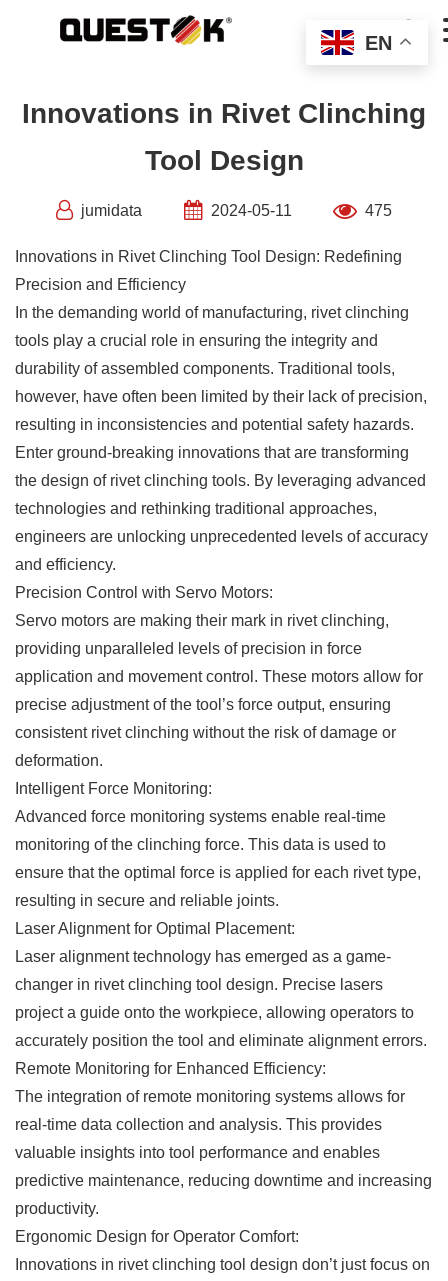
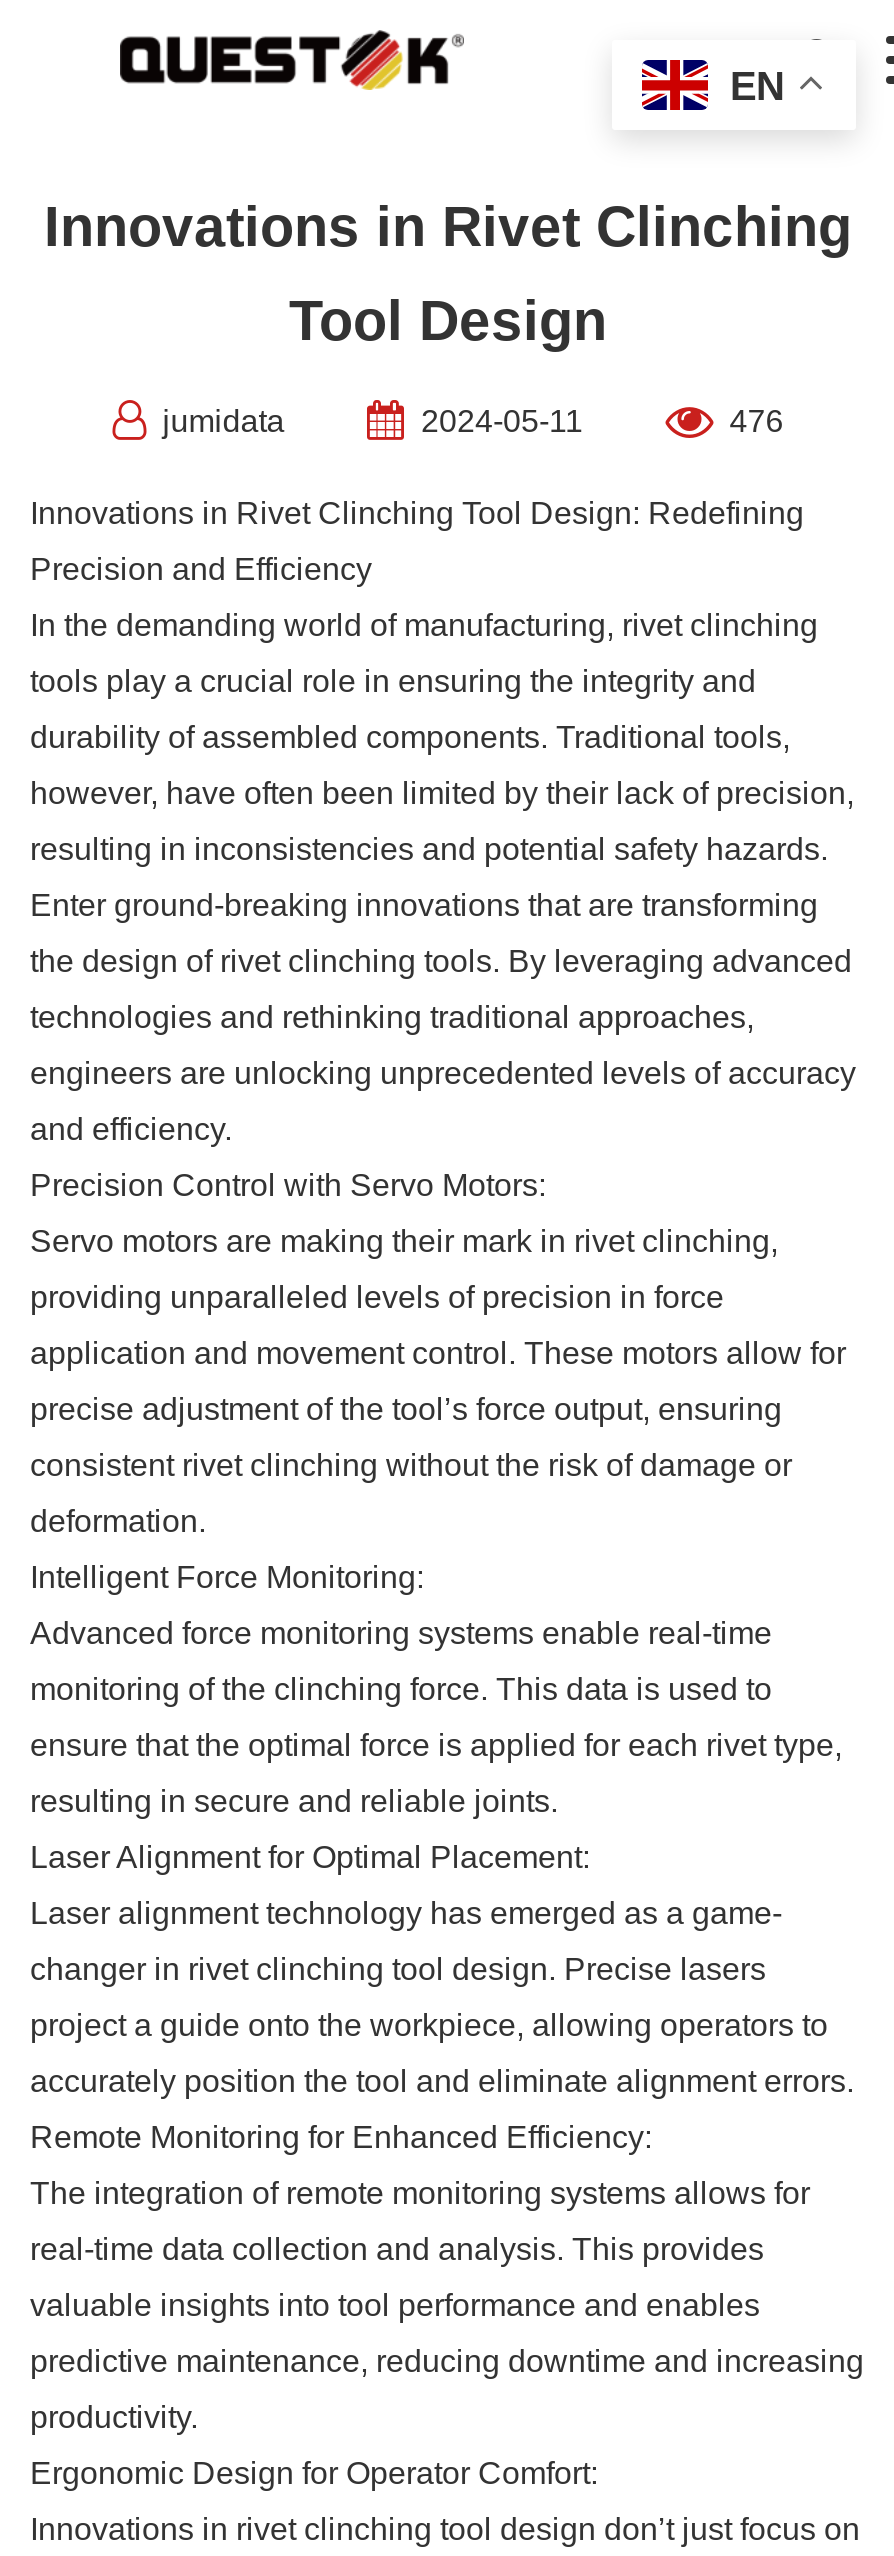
[365,202,392,219] 475 -> [730,404,784,438] 476

